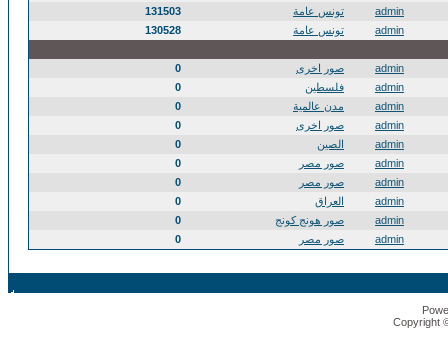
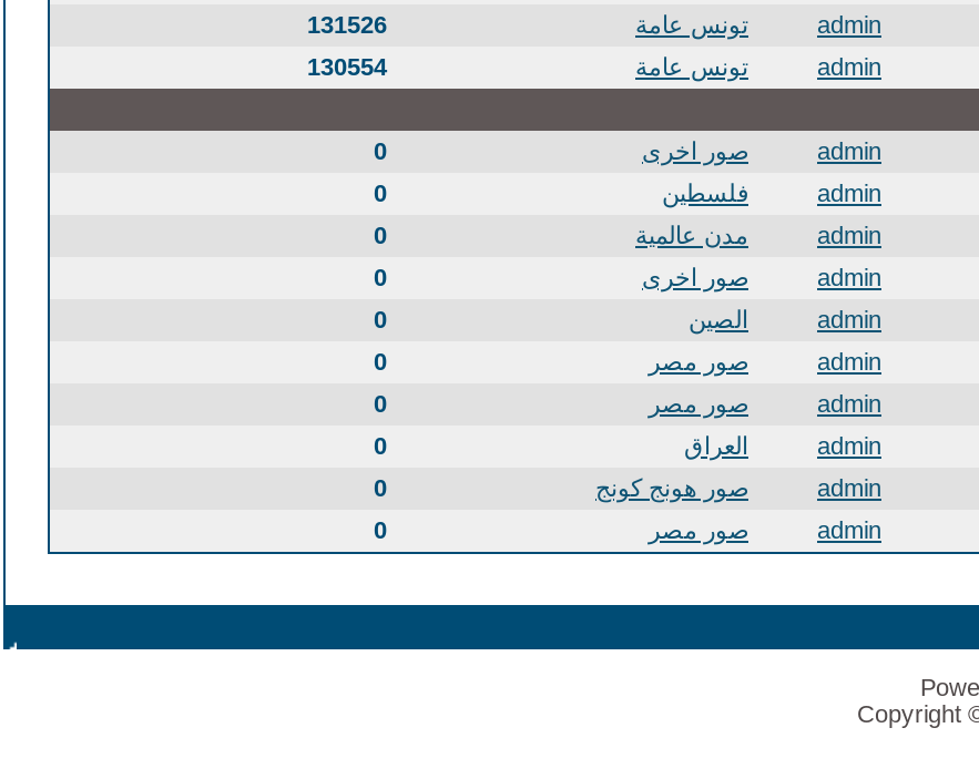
[145,5,181,17] 131503 -> [307,11,387,38] 131526
[145,24,181,36] 130528 -> [307,53,387,80] 130554

